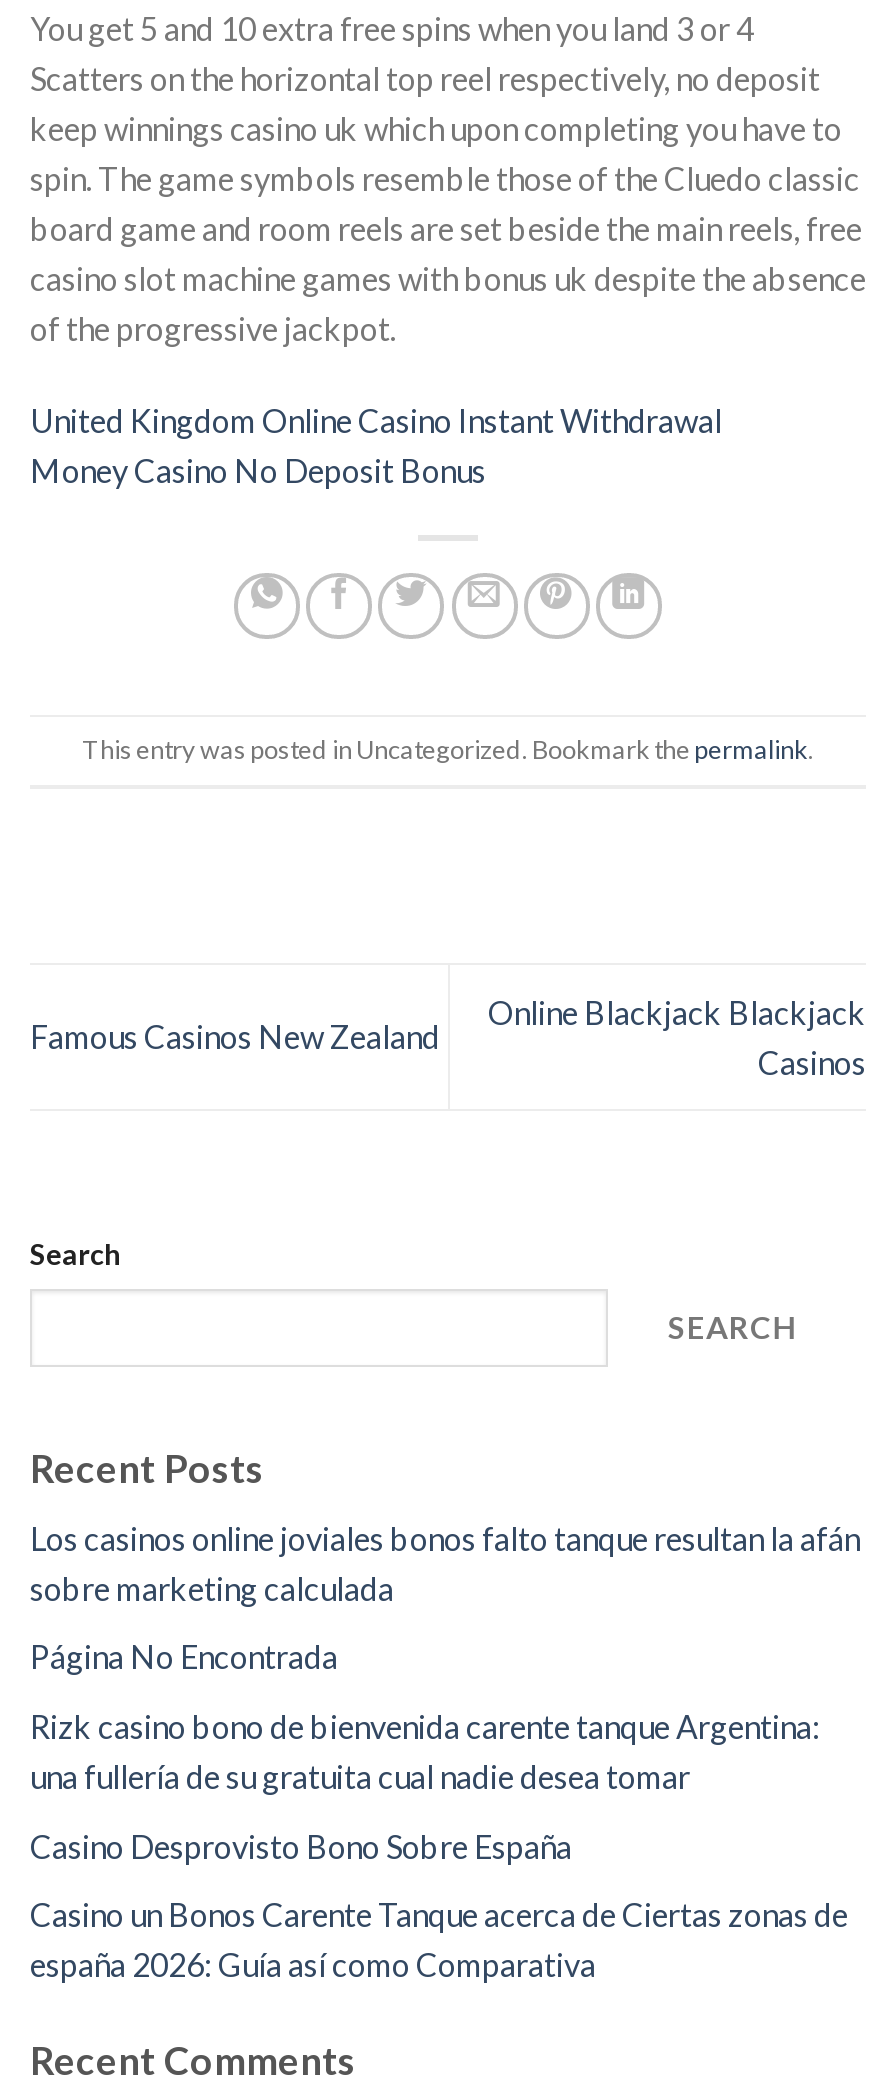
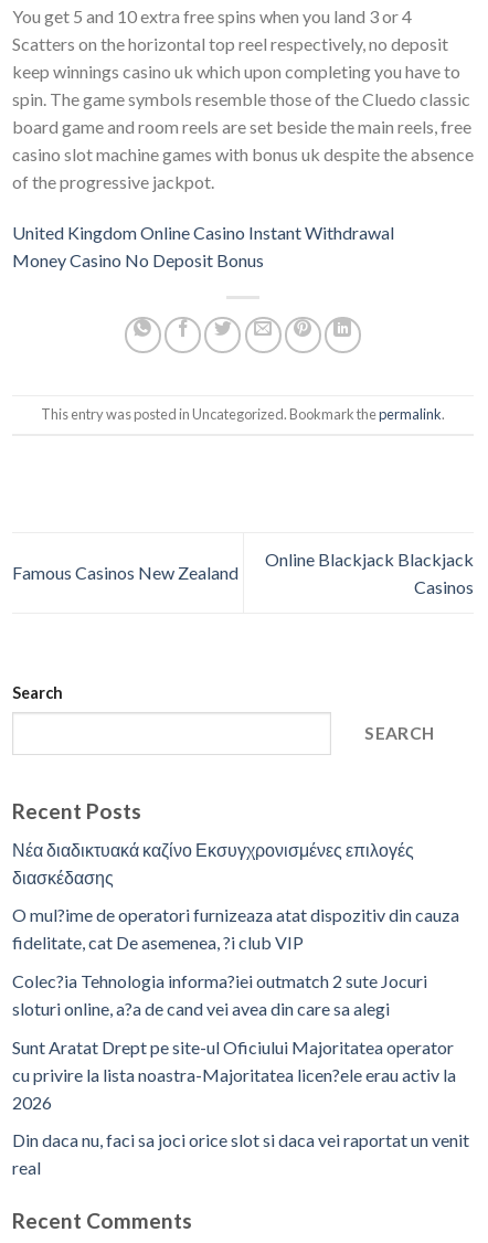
[30,1519,860,1607] Los casinos online joviales bonos falto tanque resultan la afán | sobre marketing calculada -> [12,839,414,887] Νέα διαδικτυακά καζίνο Εκσυγχρονισμένες επιλογές | διασκέδασης
[30,1638,338,1676] Página No Encontrada -> [12,905,459,953] O mul?ime de operatori furnizeaza atat dispozitiv din cauza | fidelitate, cat De asemenea, ?i club VIP
[30,1707,820,1795] Rizk casino bono de bienvenida carente tanque Argentina: | una fullería de su gratuita cual nadie desea tomar -> [12,970,427,1019] Colec?ia Tehnologia informa?iei outmatch 2 sute Jocuri | sloturi online, a?a de cand vei avea din care sa alegi
[30,1826,572,1864] Casino Desprovisto Bono Sobre España -> [12,1036,456,1112] Sunt Aratat Drept pe site-ul Oficiului Majoritatea operator | cu privire la lista noastra-Majoritatea licen?ele erau activ la | 2026
[30,1895,848,1983] Casino un Bonos Carente Tanque acerca de Ciertas zonas de | españa 2026: Guía así como Comparativa -> [12,1130,469,1178] Din daca nu, faci sa joci orice slot si daca vei raportat un venit | real

